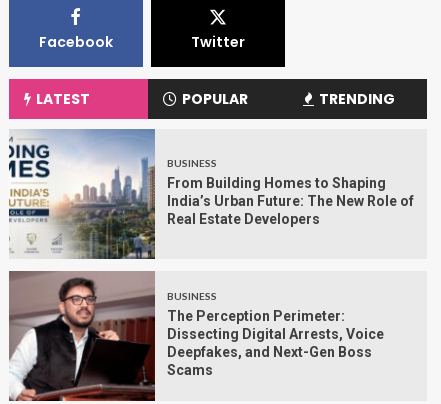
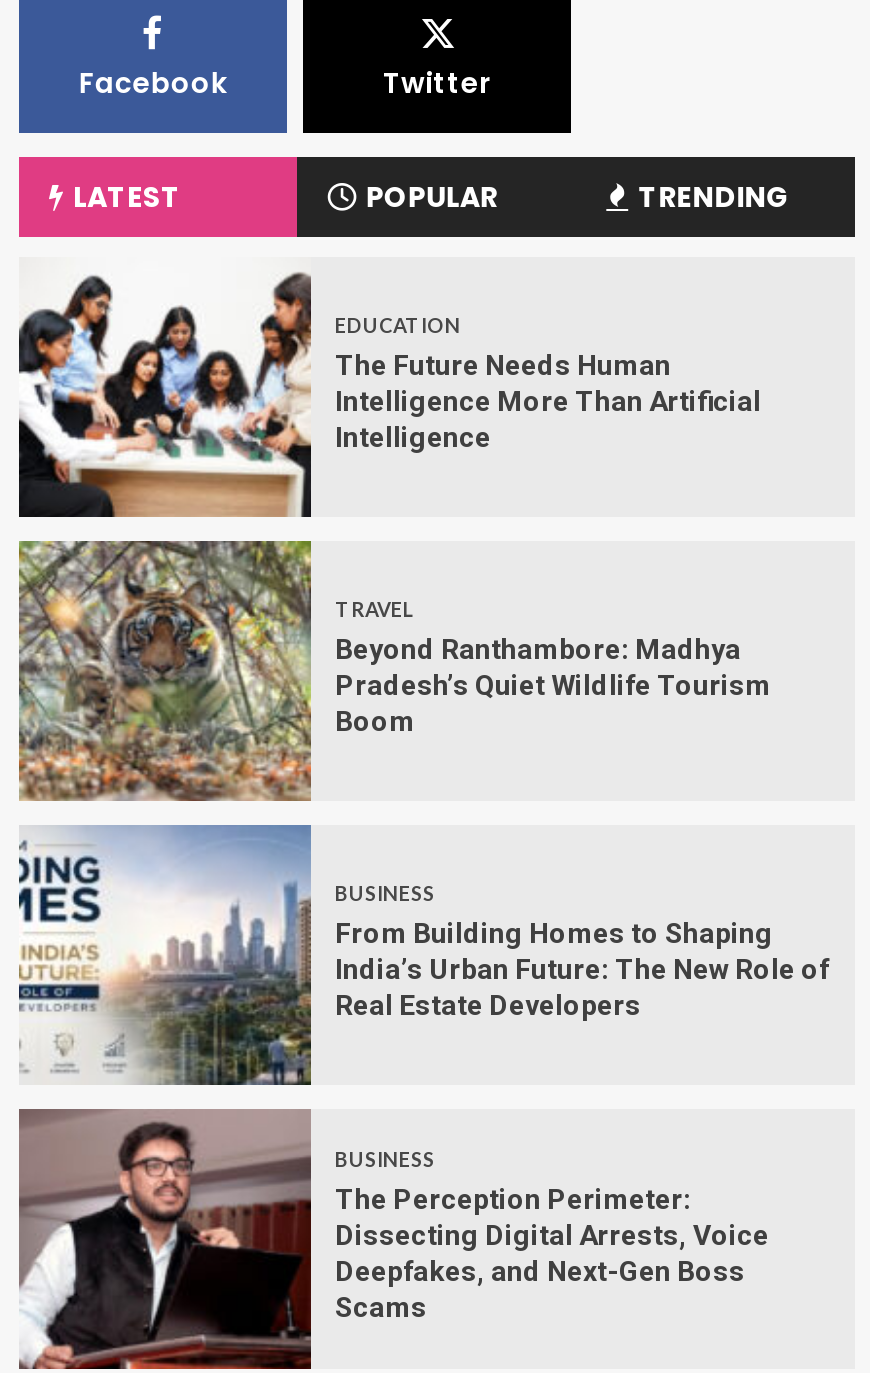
none -> [17,257,761,519] [image] | EDUCATION | The Future Needs Human | Intelligence More Than Artificial | Intelligence
none -> [17,539,771,803] [image] | TRAVEL | Beyond Ranthambore: Madhya | Pradesh’s Quiet Wildlife Tourism | Boom

